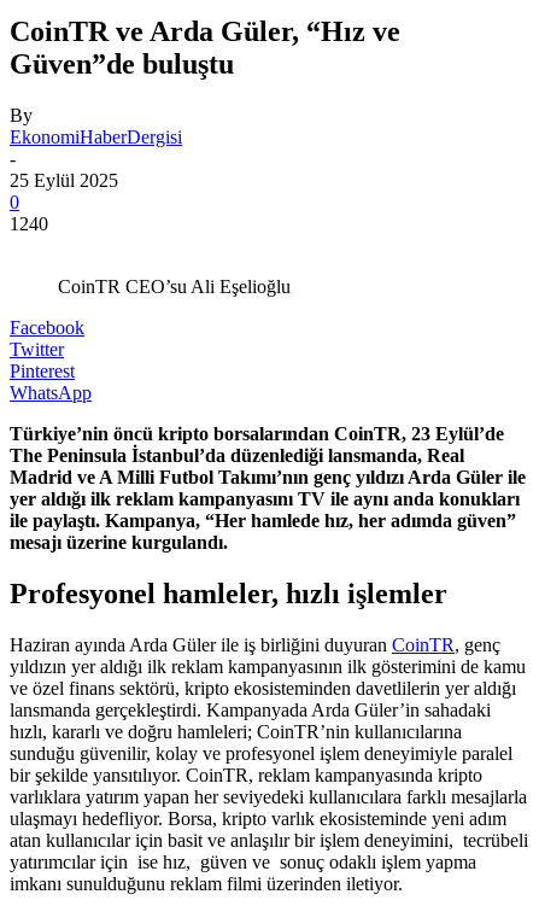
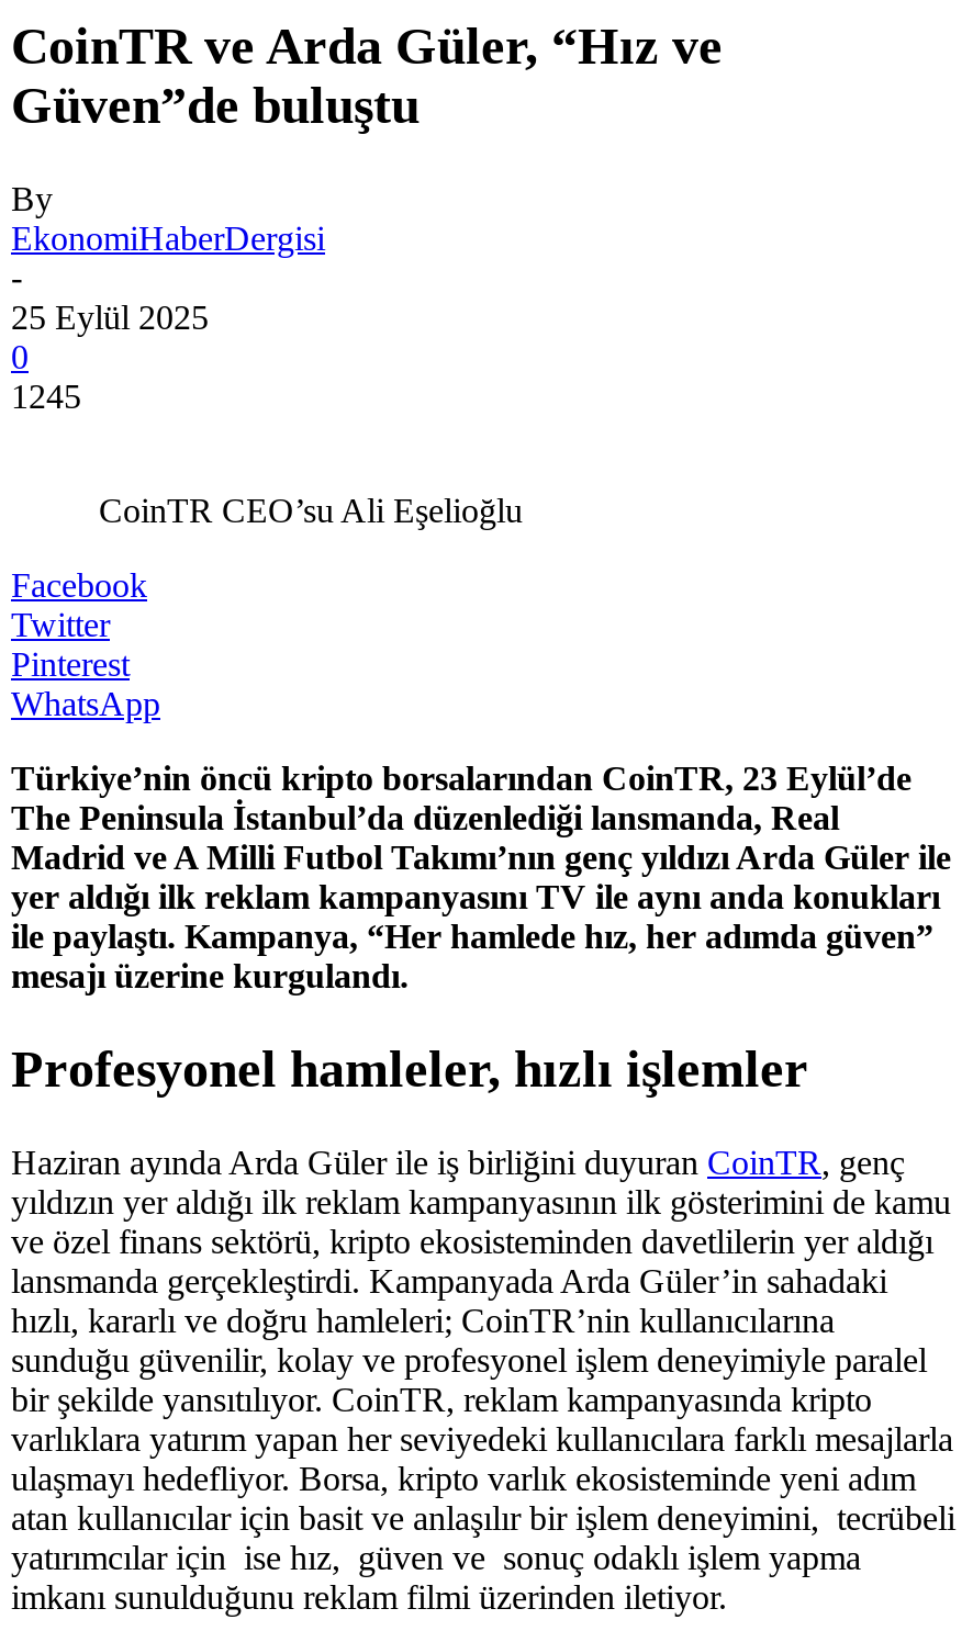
[10,213,48,234] 1240 -> [11,377,81,414] 1245

